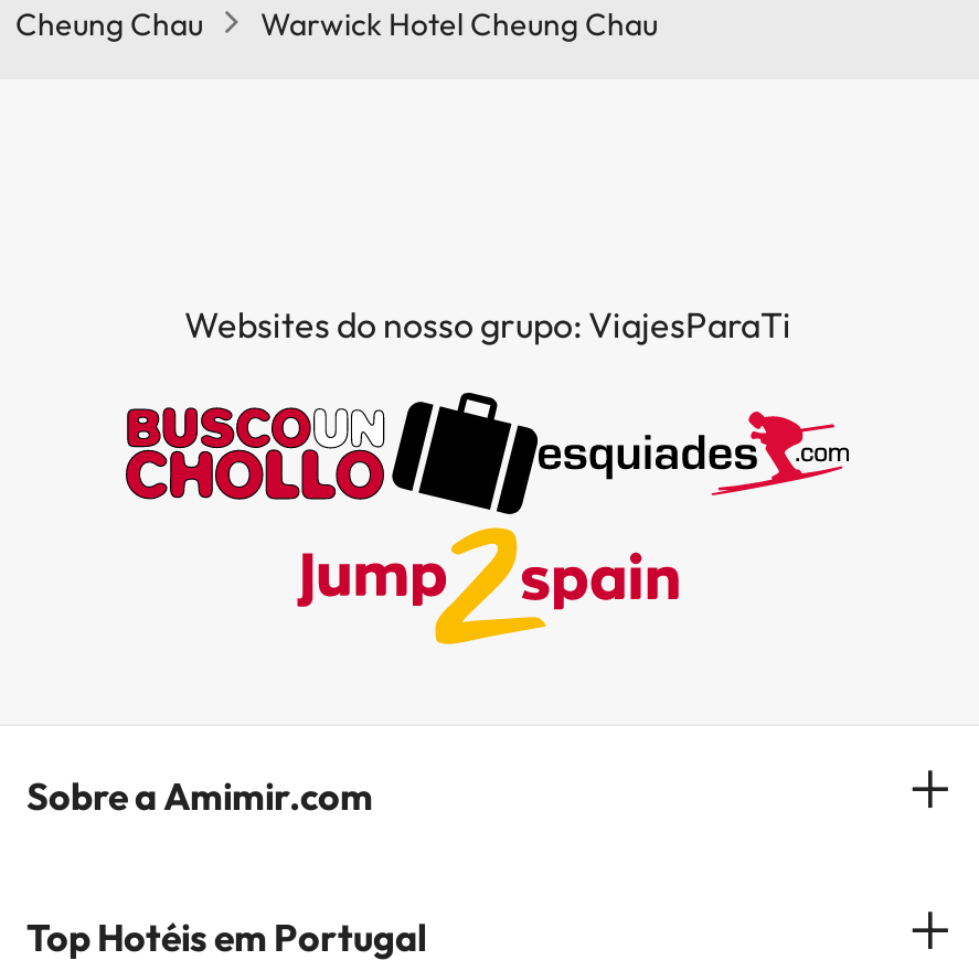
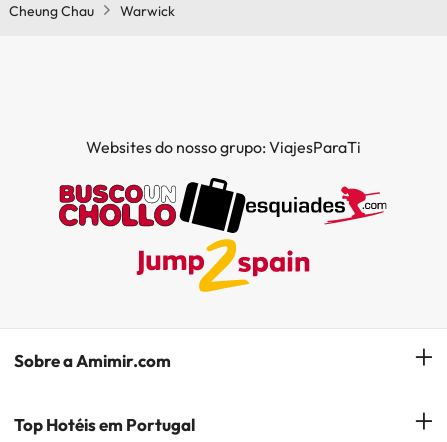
[260,4,658,44] Warwick Hotel Cheung Chau -> [120,2,175,20] Warwick

